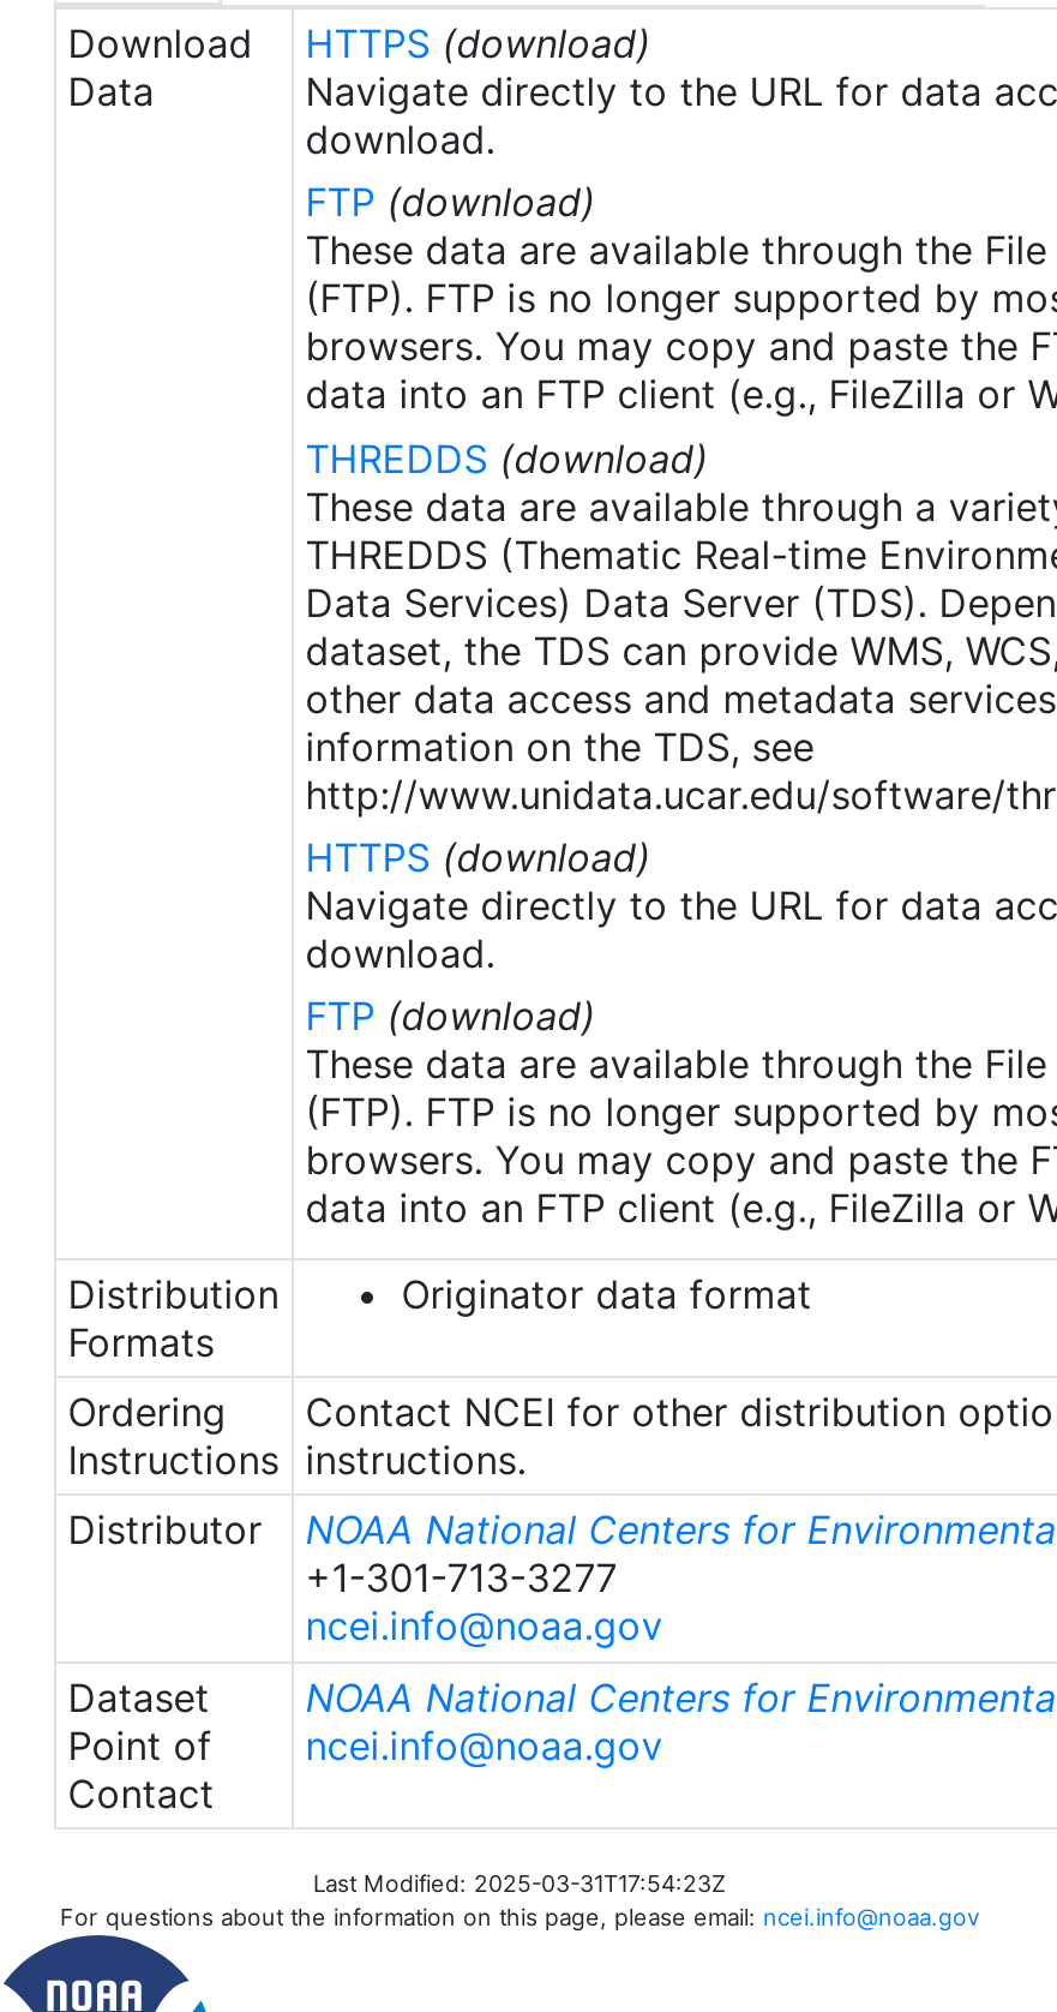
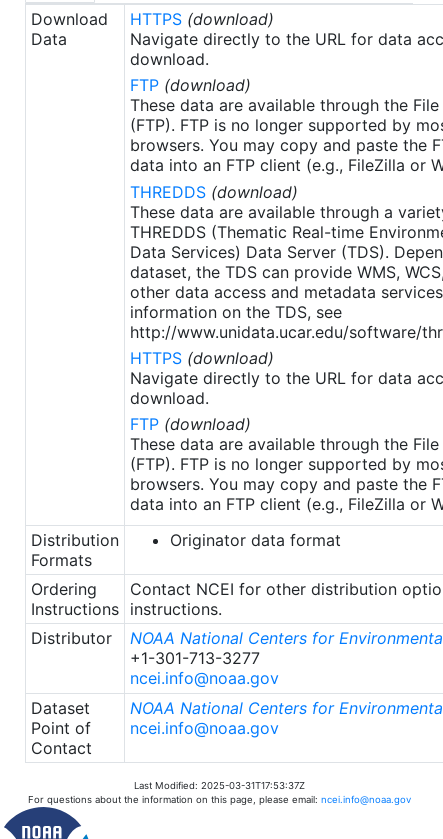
[313,1870,726,1896] Last Modified: 2025-03-31T17:54:23Z -> [133,780,304,791] Last Modified: 2025-03-31T17:53:37Z

